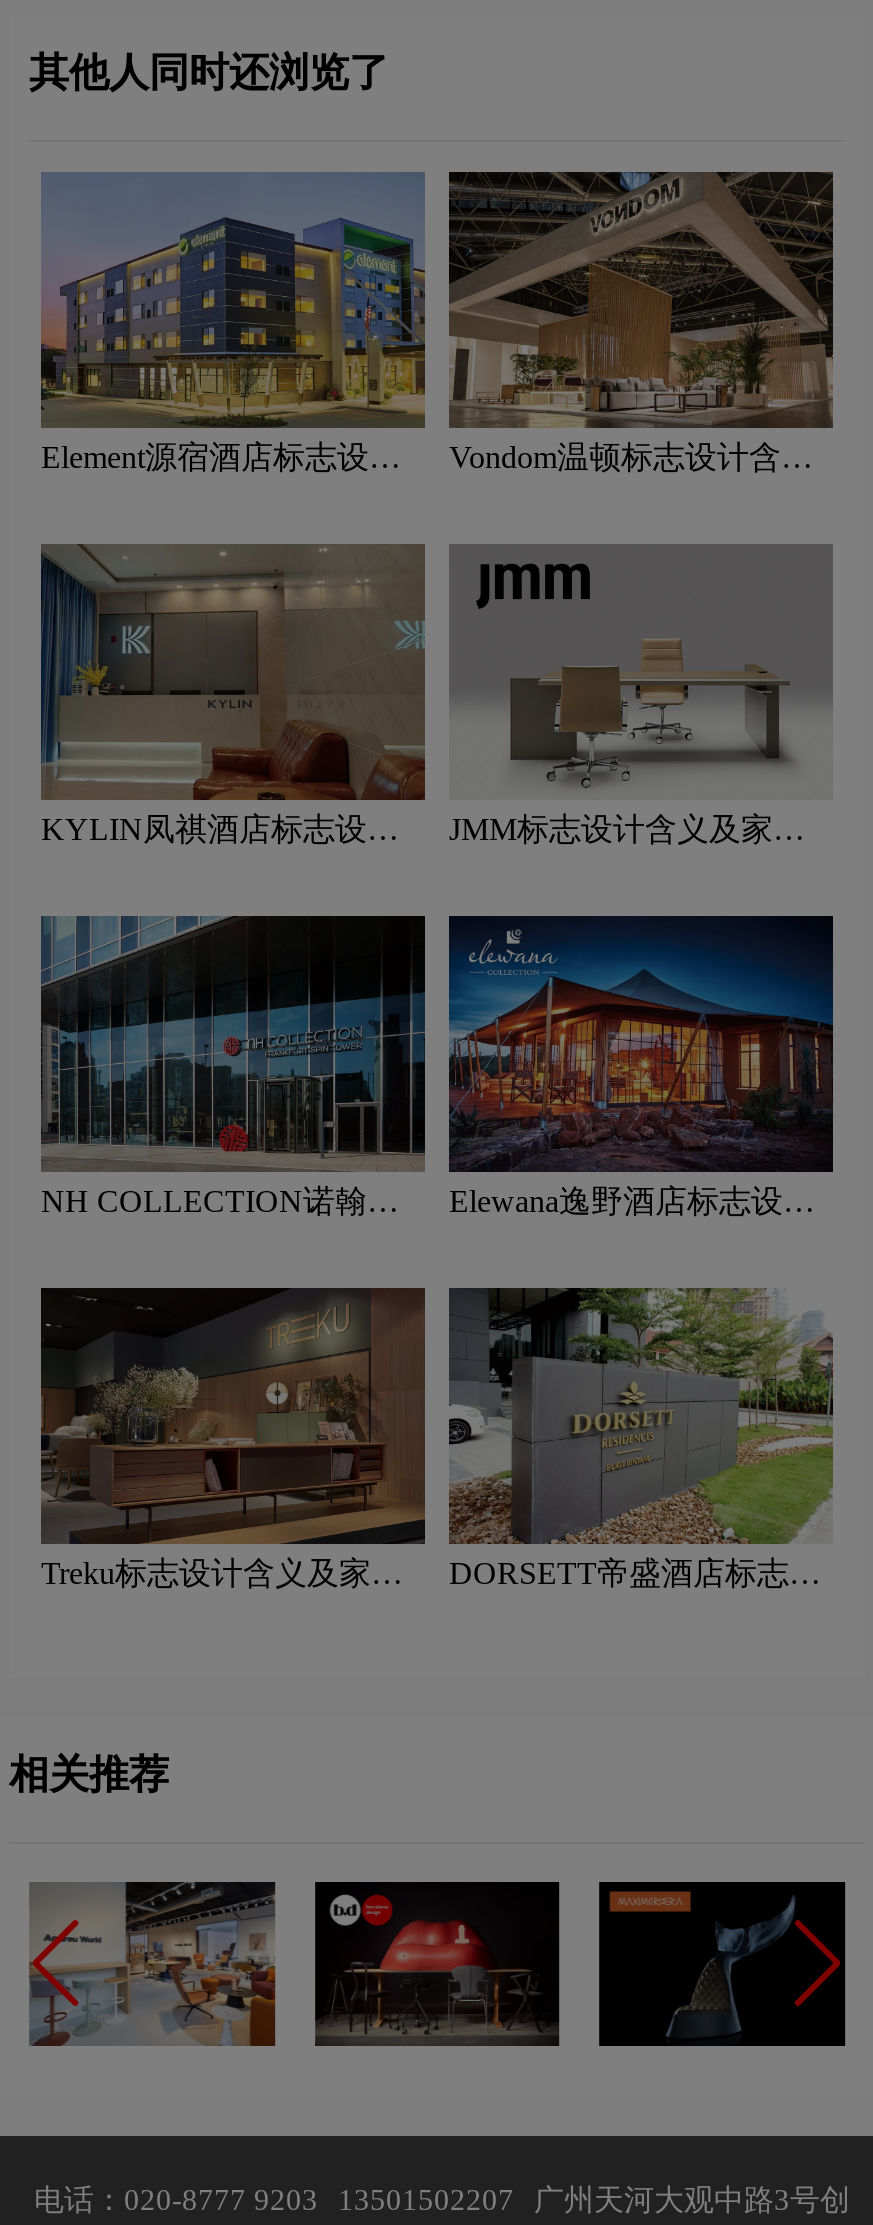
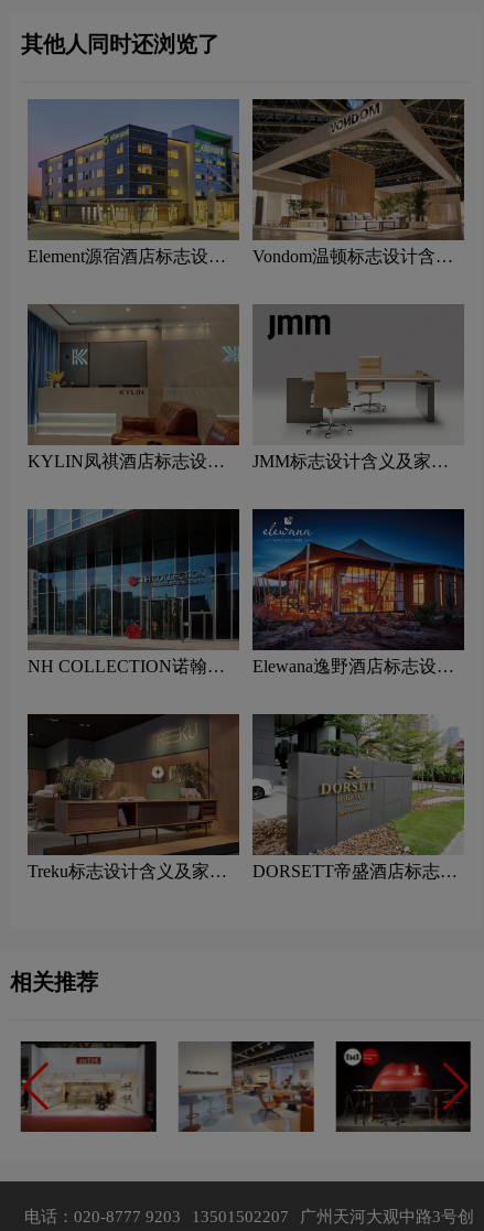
[29,1880,277,2048] [image] -> [20,1041,158,1132] [image]
[313,1882,561,2046] [image] -> [178,1040,315,1133] [image]
[597,1888,847,2046] [image] -> [335,1044,472,1132] [image]

